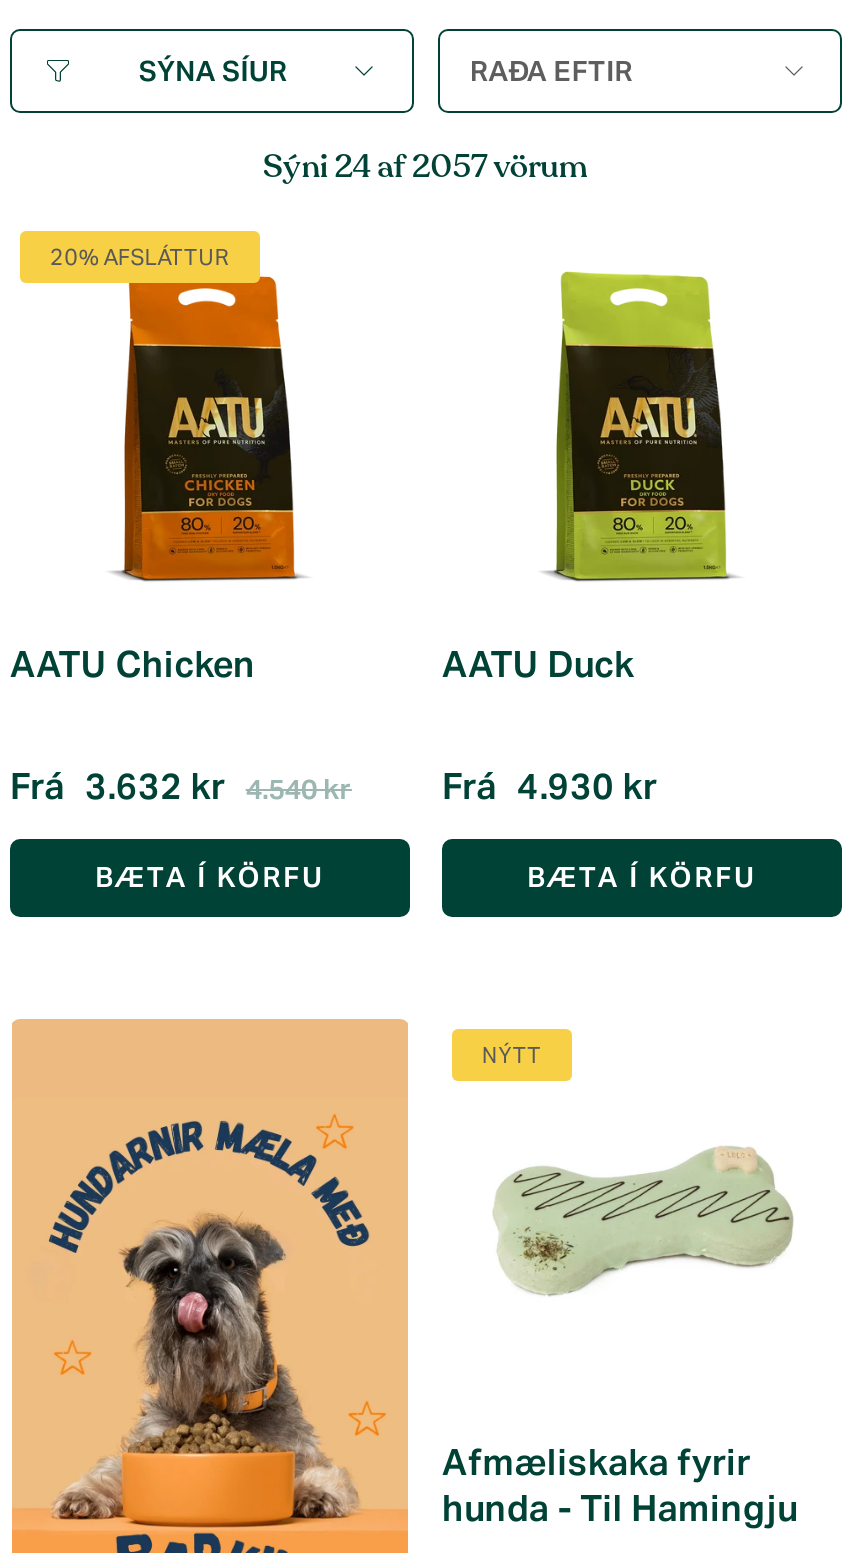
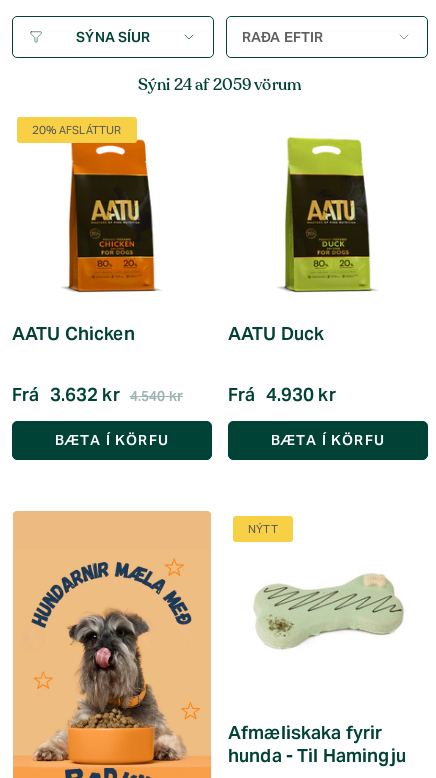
[263,144,589,188] Sýni 24 af 2057 vörum -> [138,74,302,96] Sýni 24 af 2059 vörum

